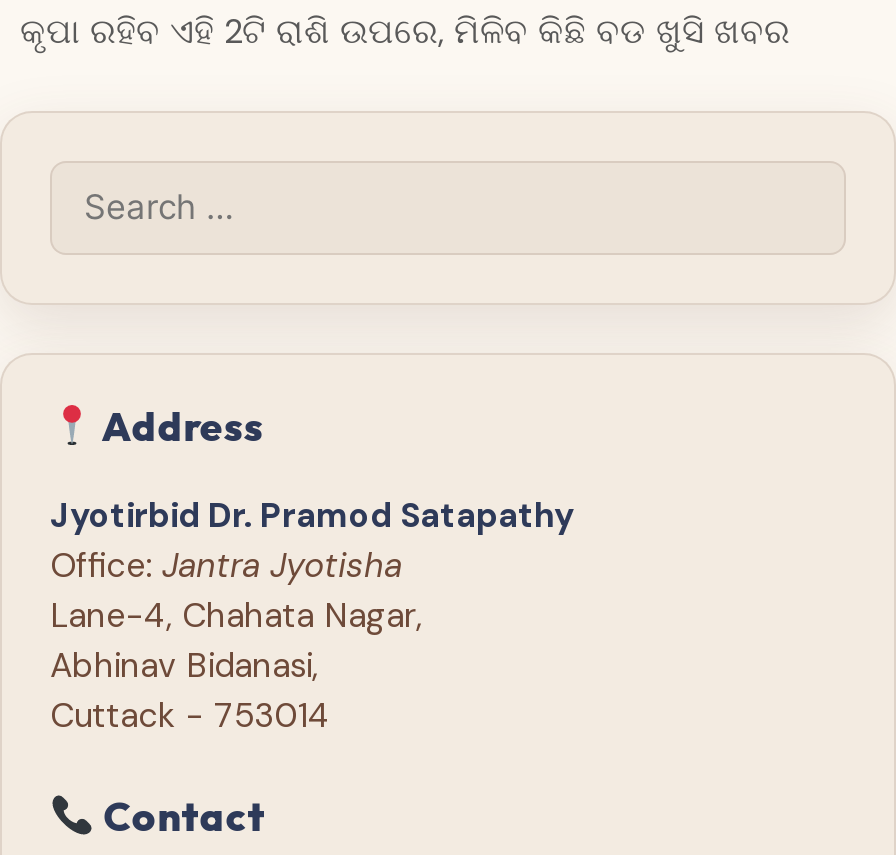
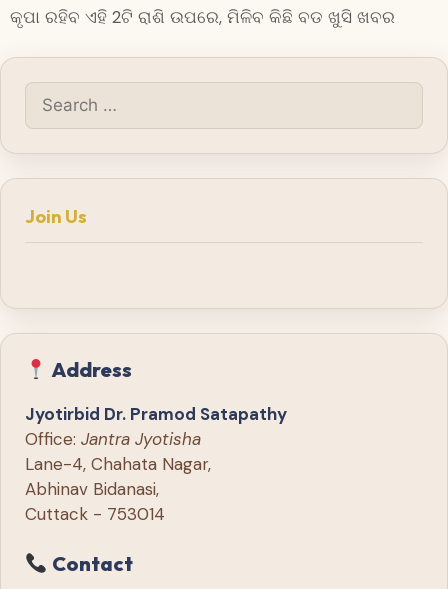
none -> [25,205,87,228] Join Us

